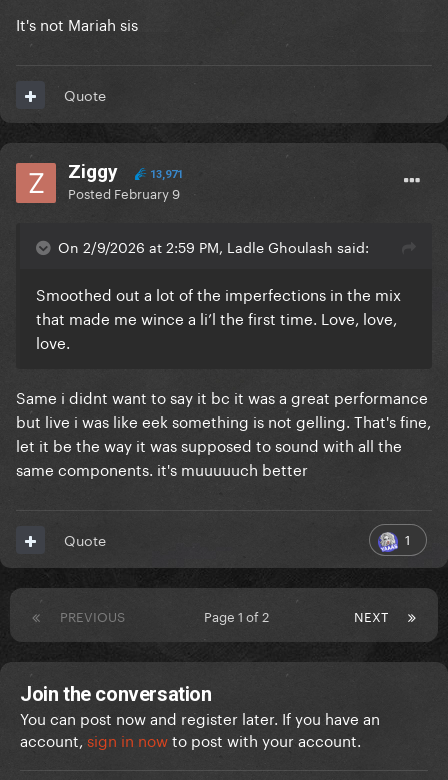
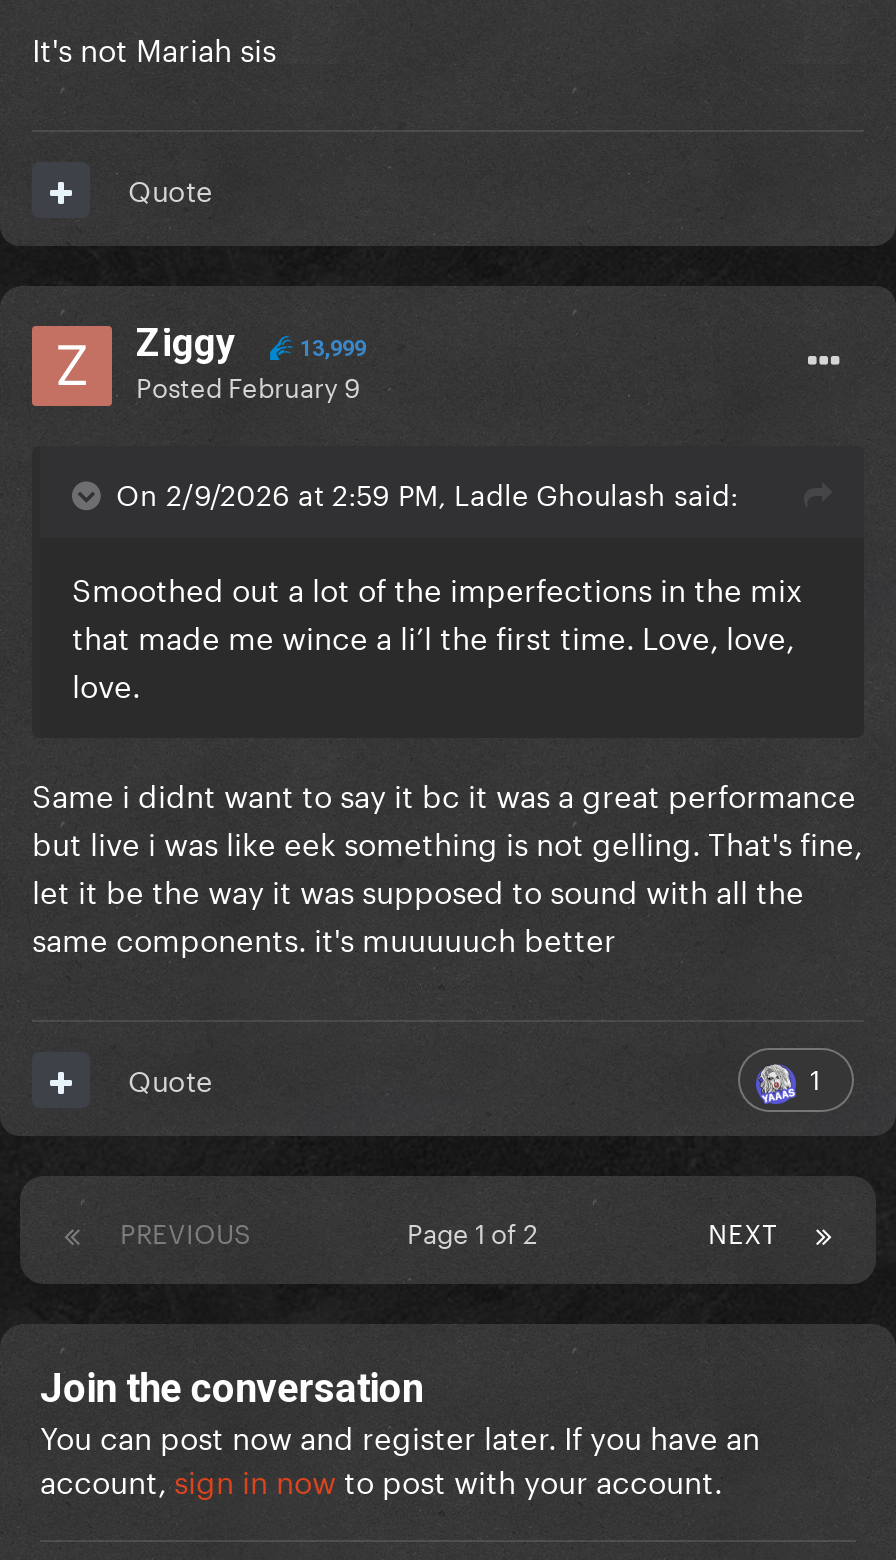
[147,168,183,181] 13,971 -> [294,337,366,363] 13,999

